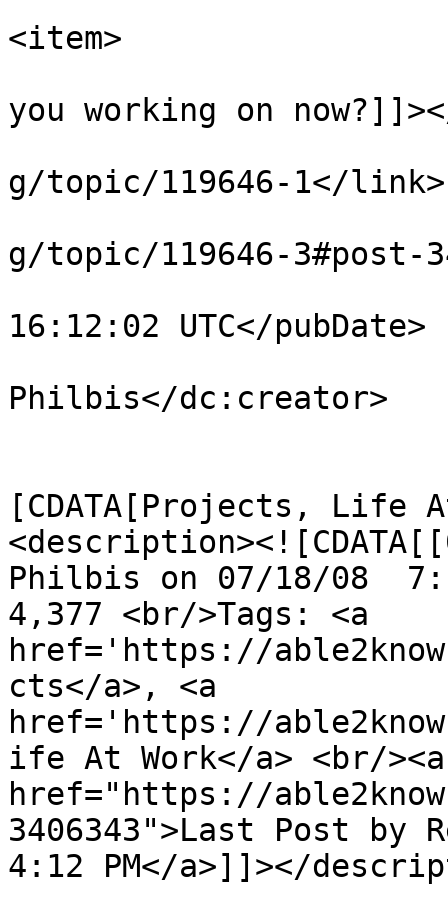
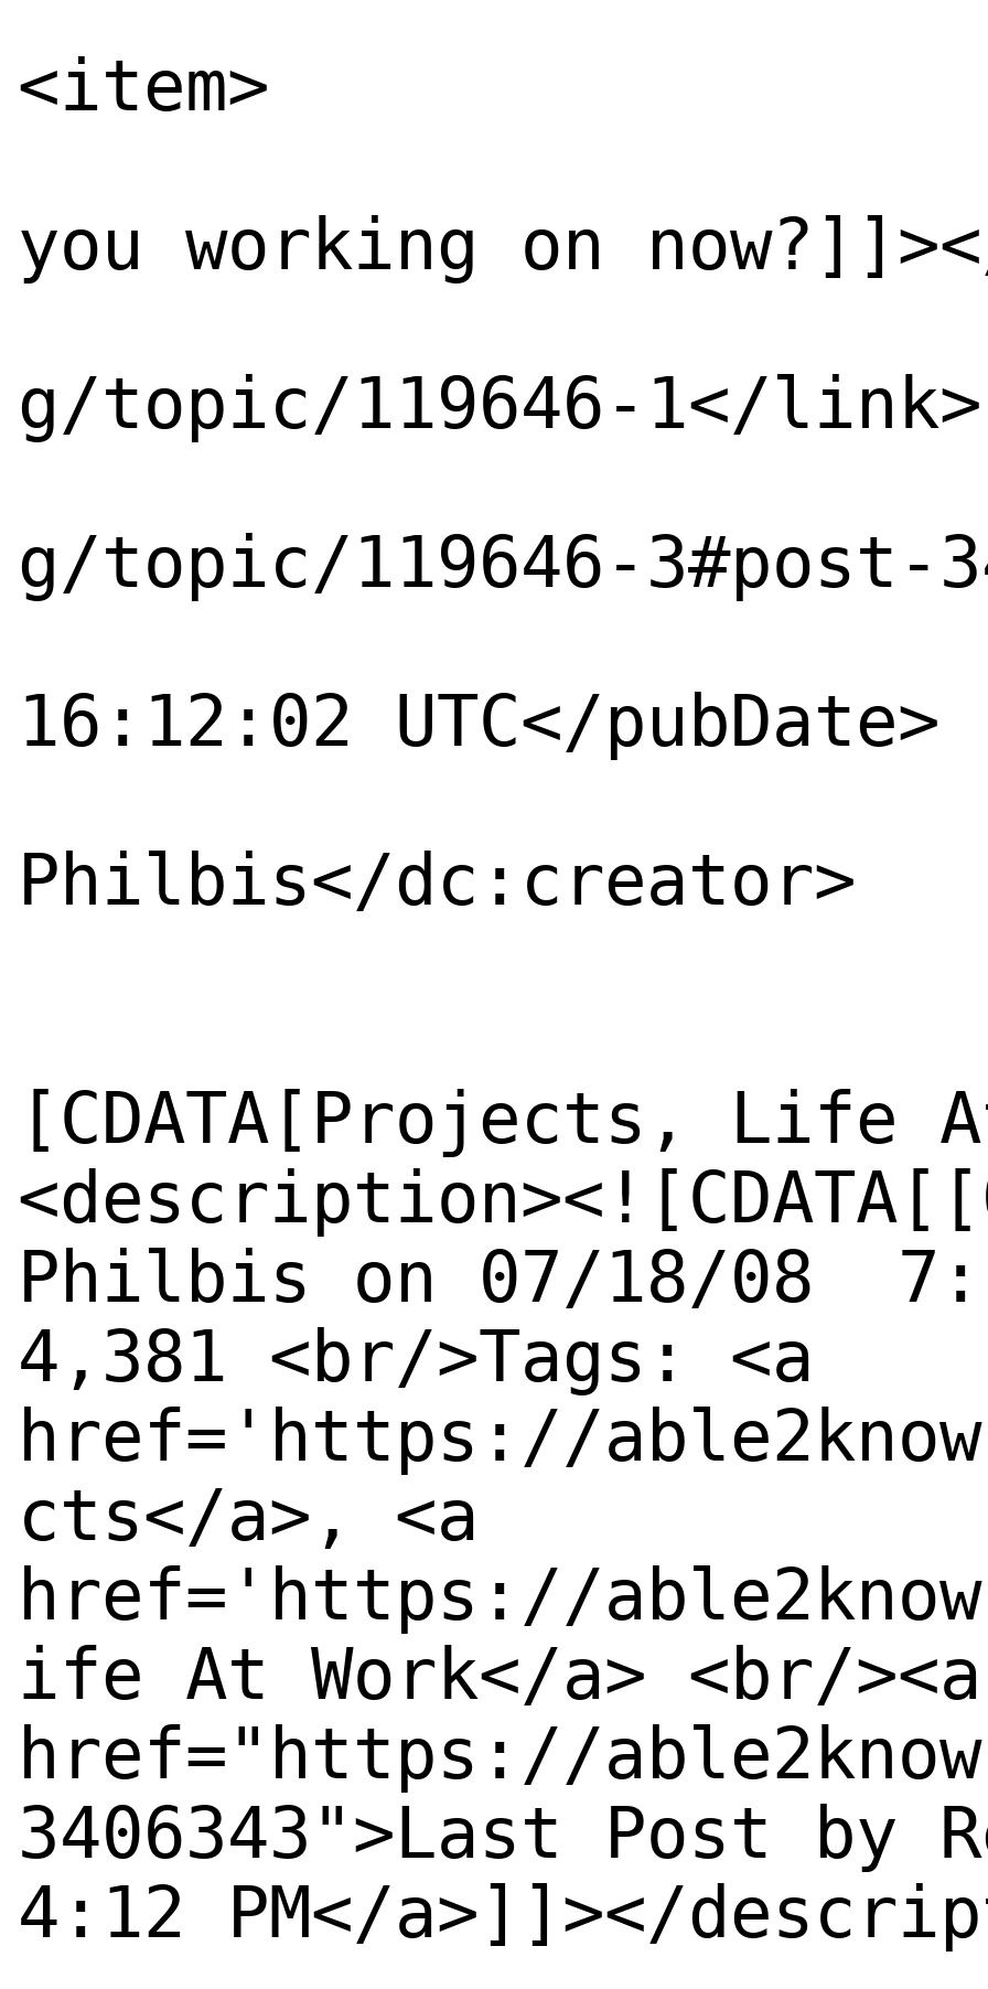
[8,596,369,632] 4,377 <br/>Tags: <a -> [18,1317,814,1397] 4,381 <br/>Tags: <a

